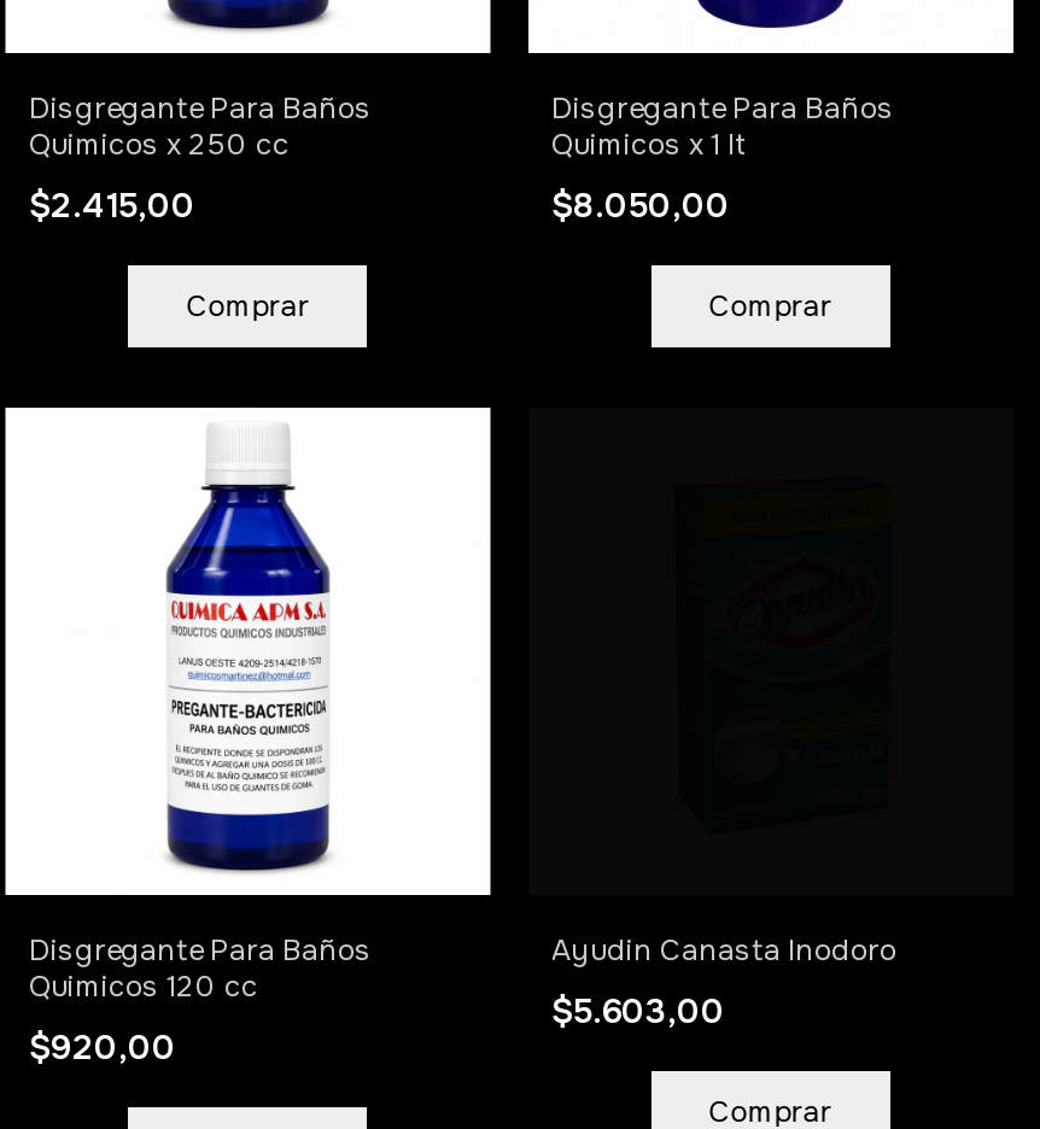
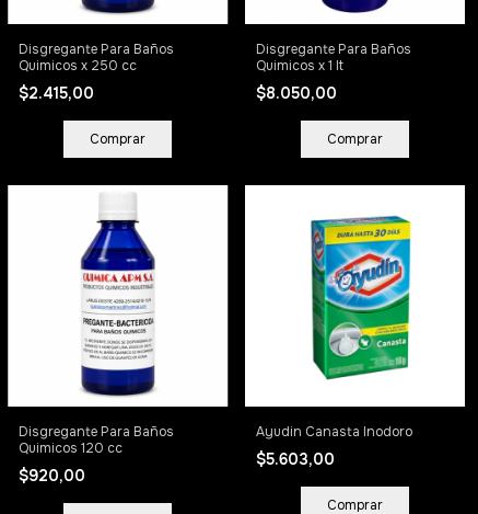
none -> [244,184,466,408] [image]

